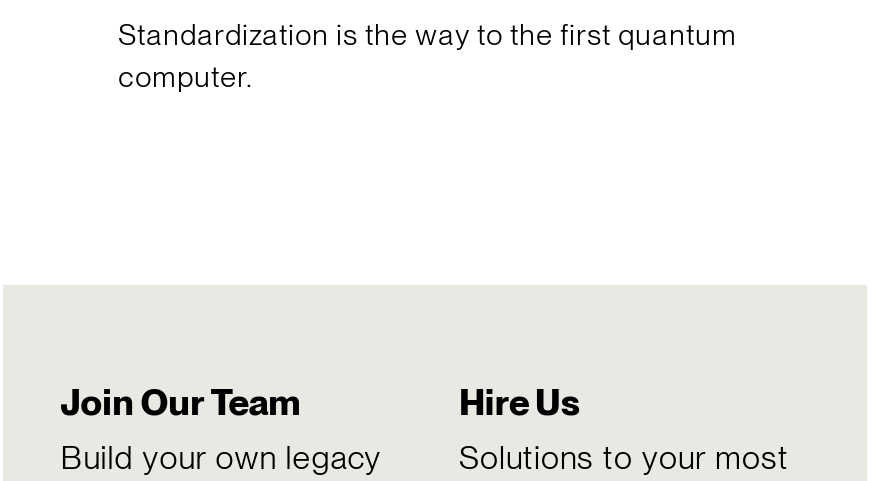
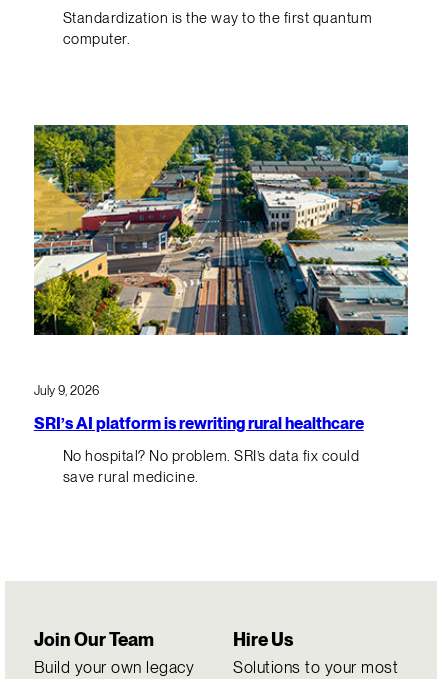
none -> [33,124,409,336] [image]
none -> [34,383,364,486] July 9, 2026 | SRI’s AI platform is rewriting rural healthcare | No hospital? No problem. SRI’s data fix could | save rural medicine.

